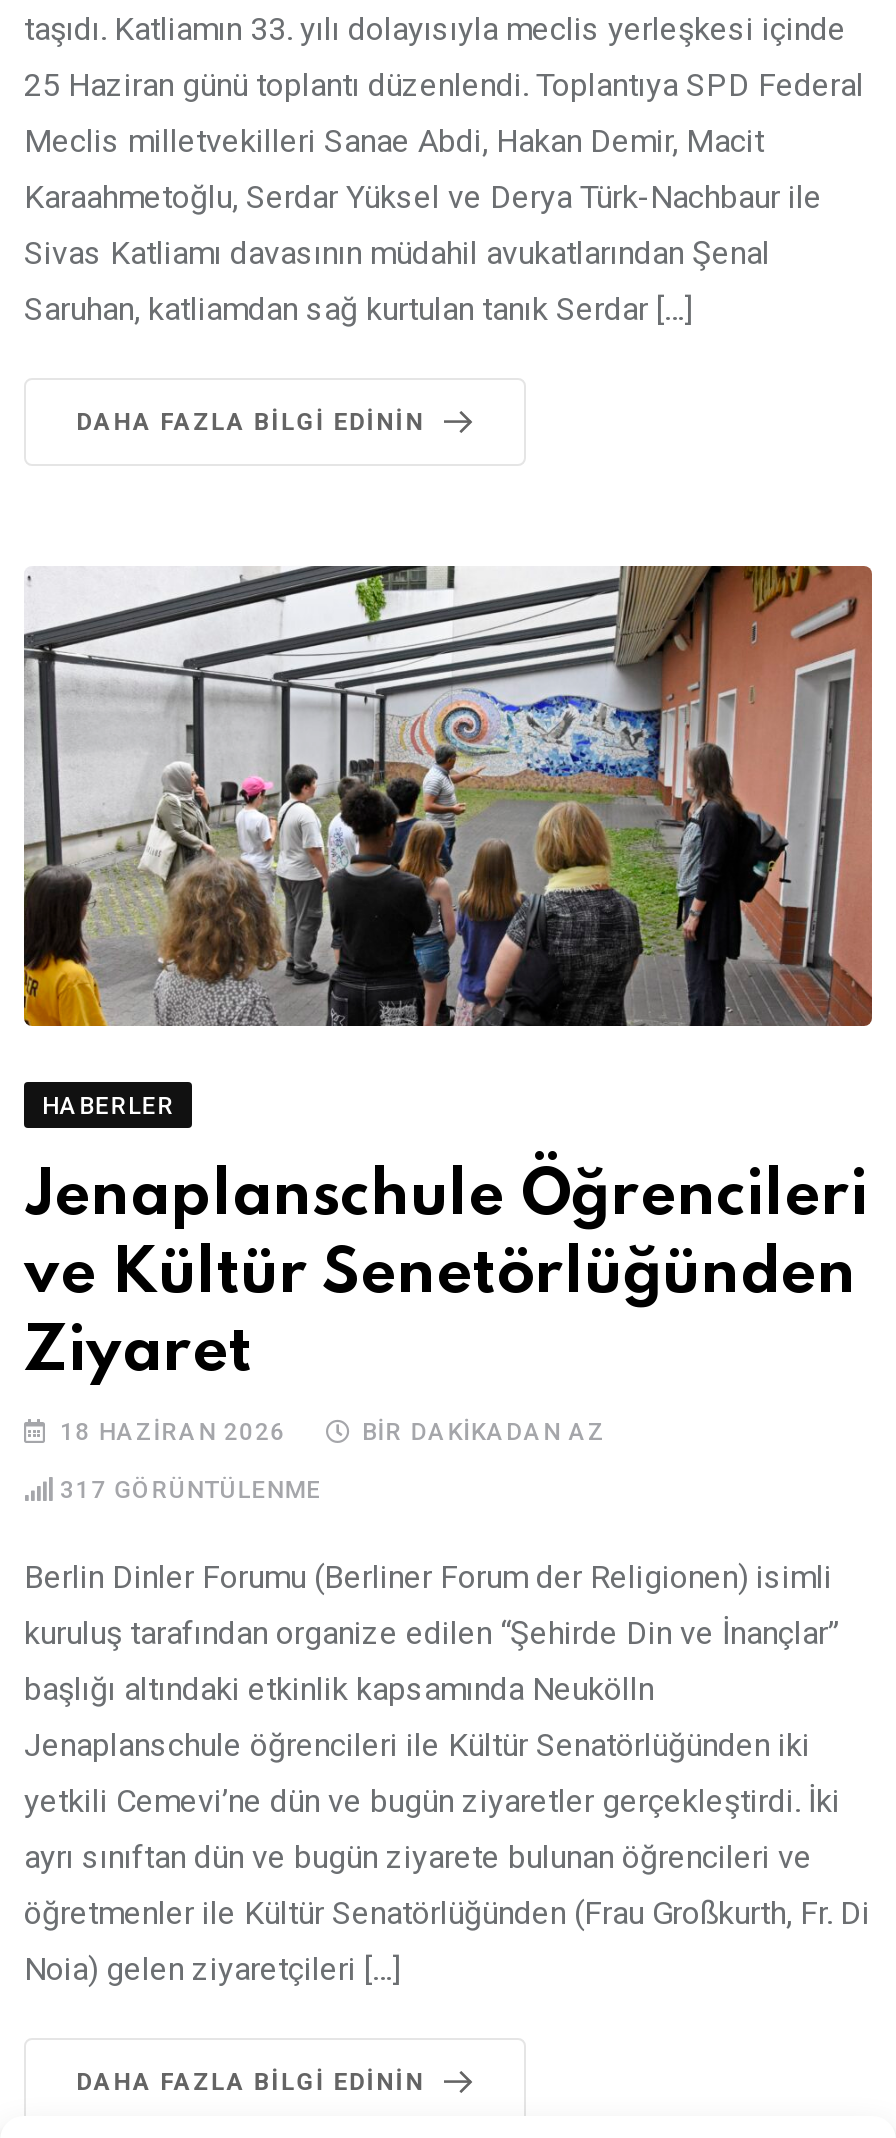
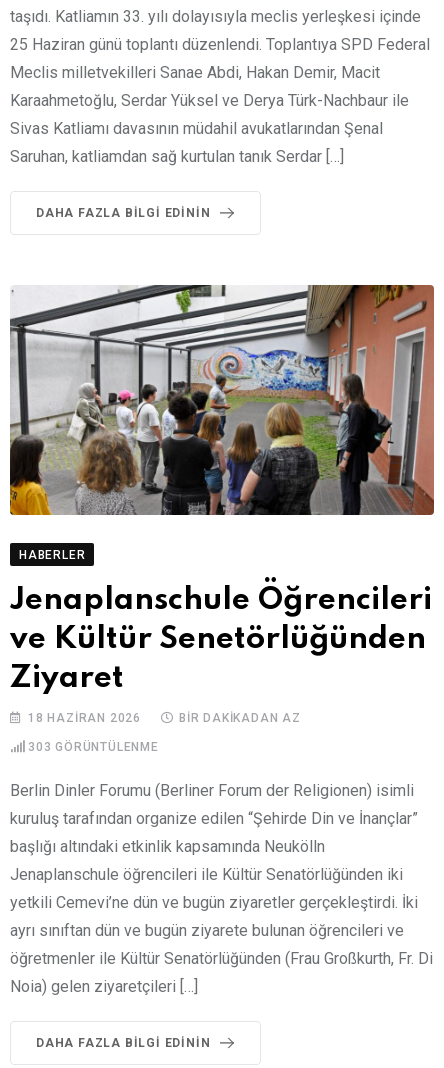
[60,1475,322,1503] 317 GÖRÜNTÜLENME -> [28,739,159,753] 303 GÖRÜNTÜLENME

